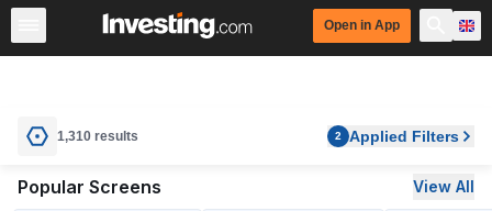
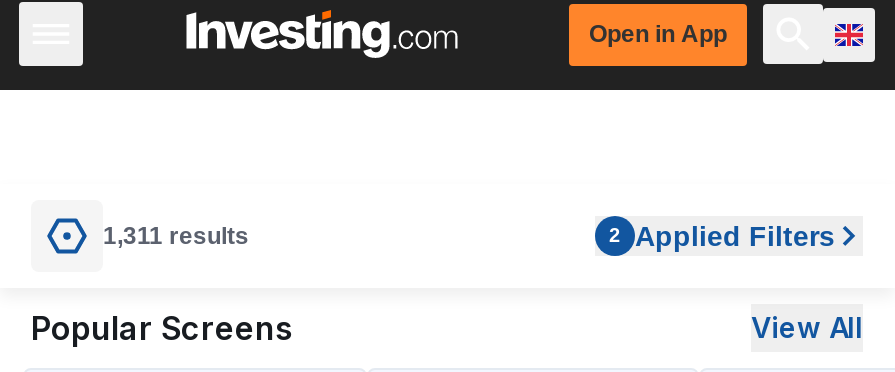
[57,128,138,144] 1,310 results -> [103,222,249,250] 1,311 results

